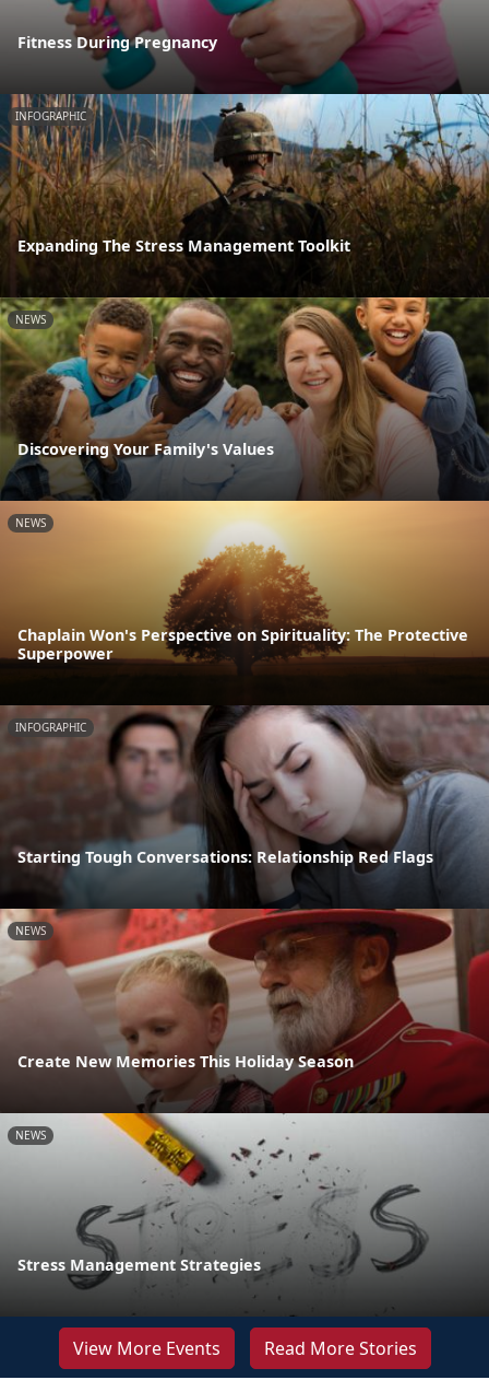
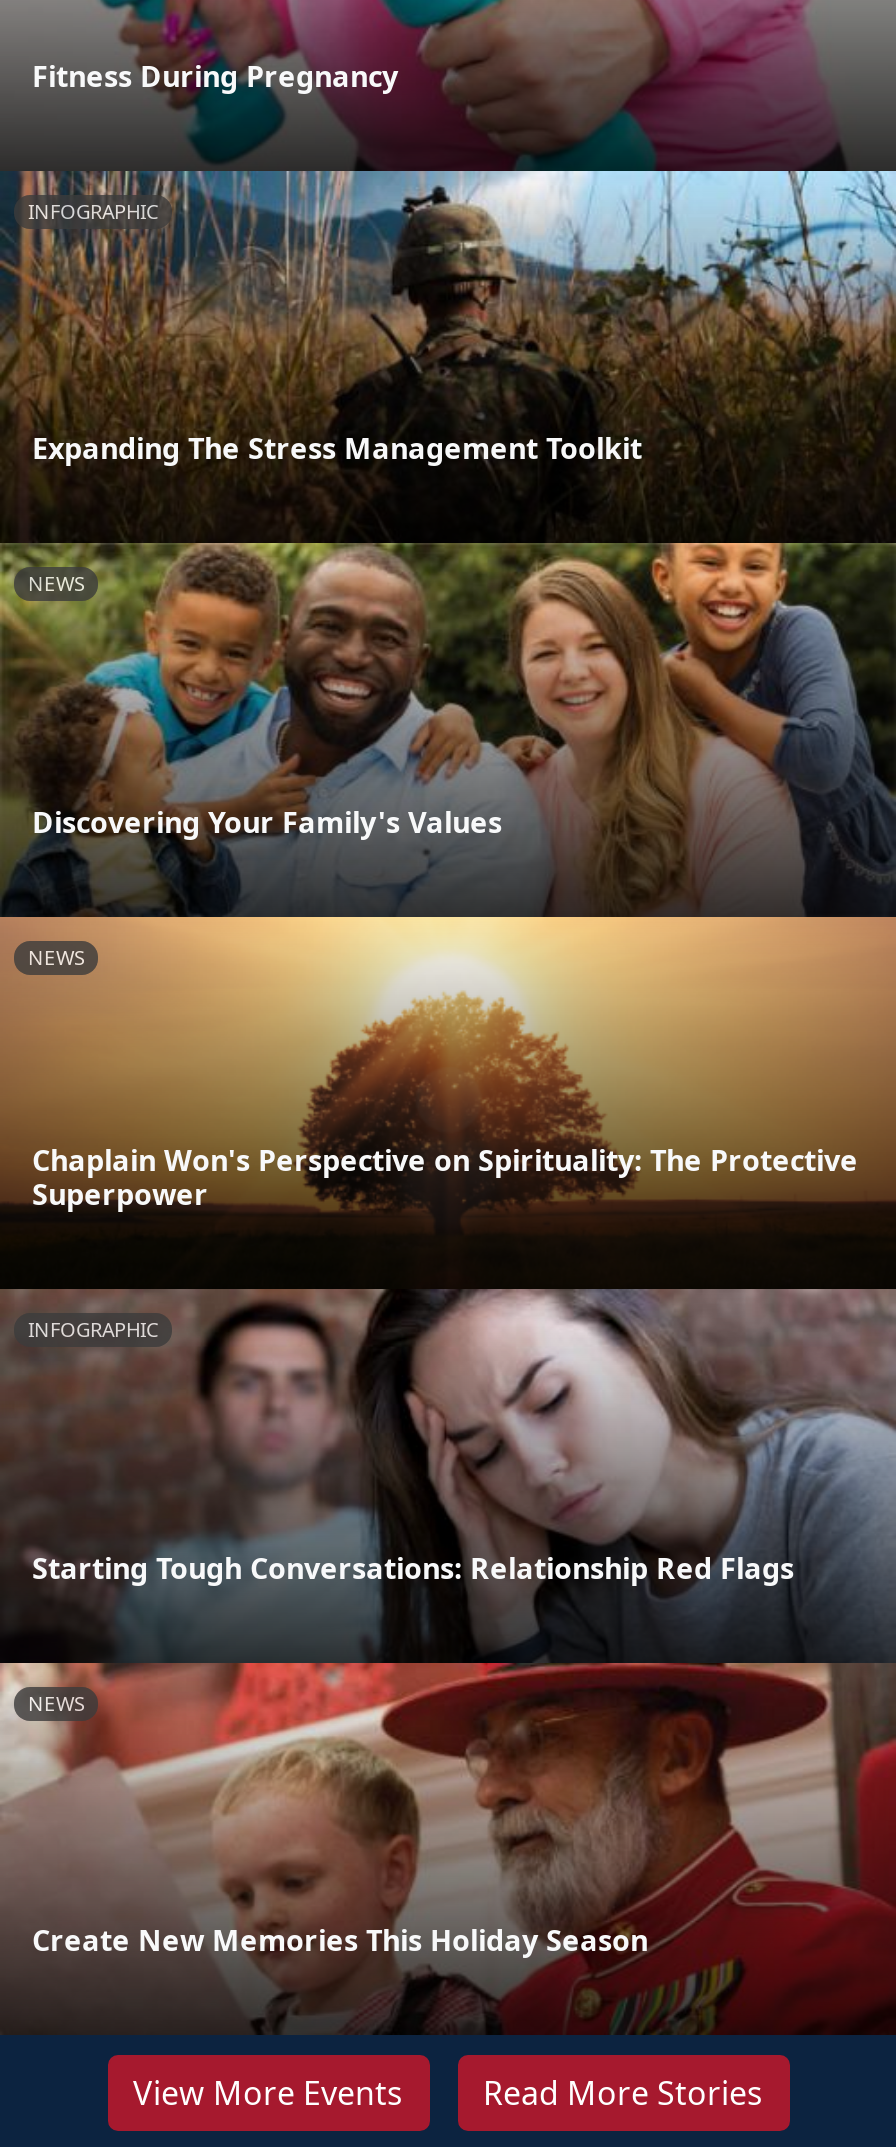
[3,1112,486,1315] [image] | NEWS -> none
[17,1254,261,1275] Stress Management Strategies -> none

